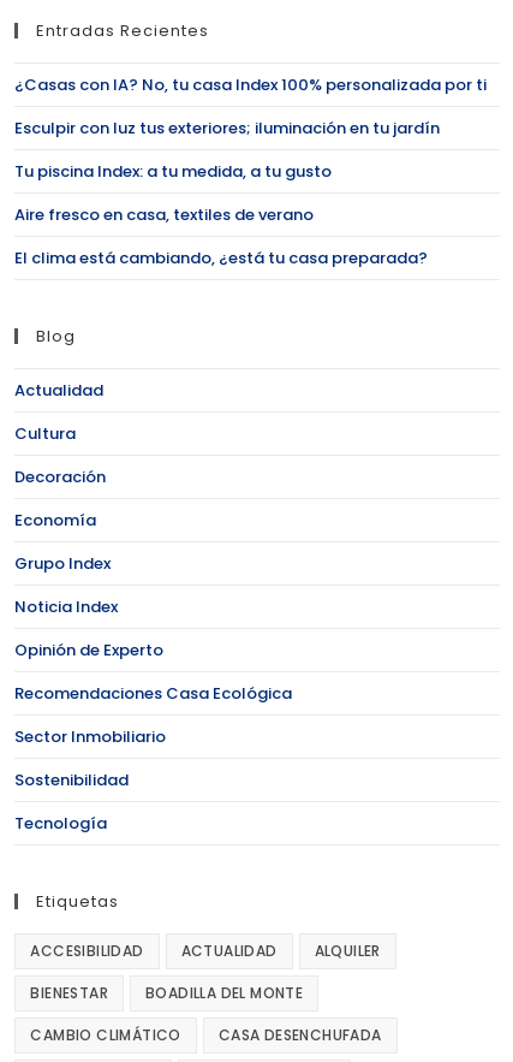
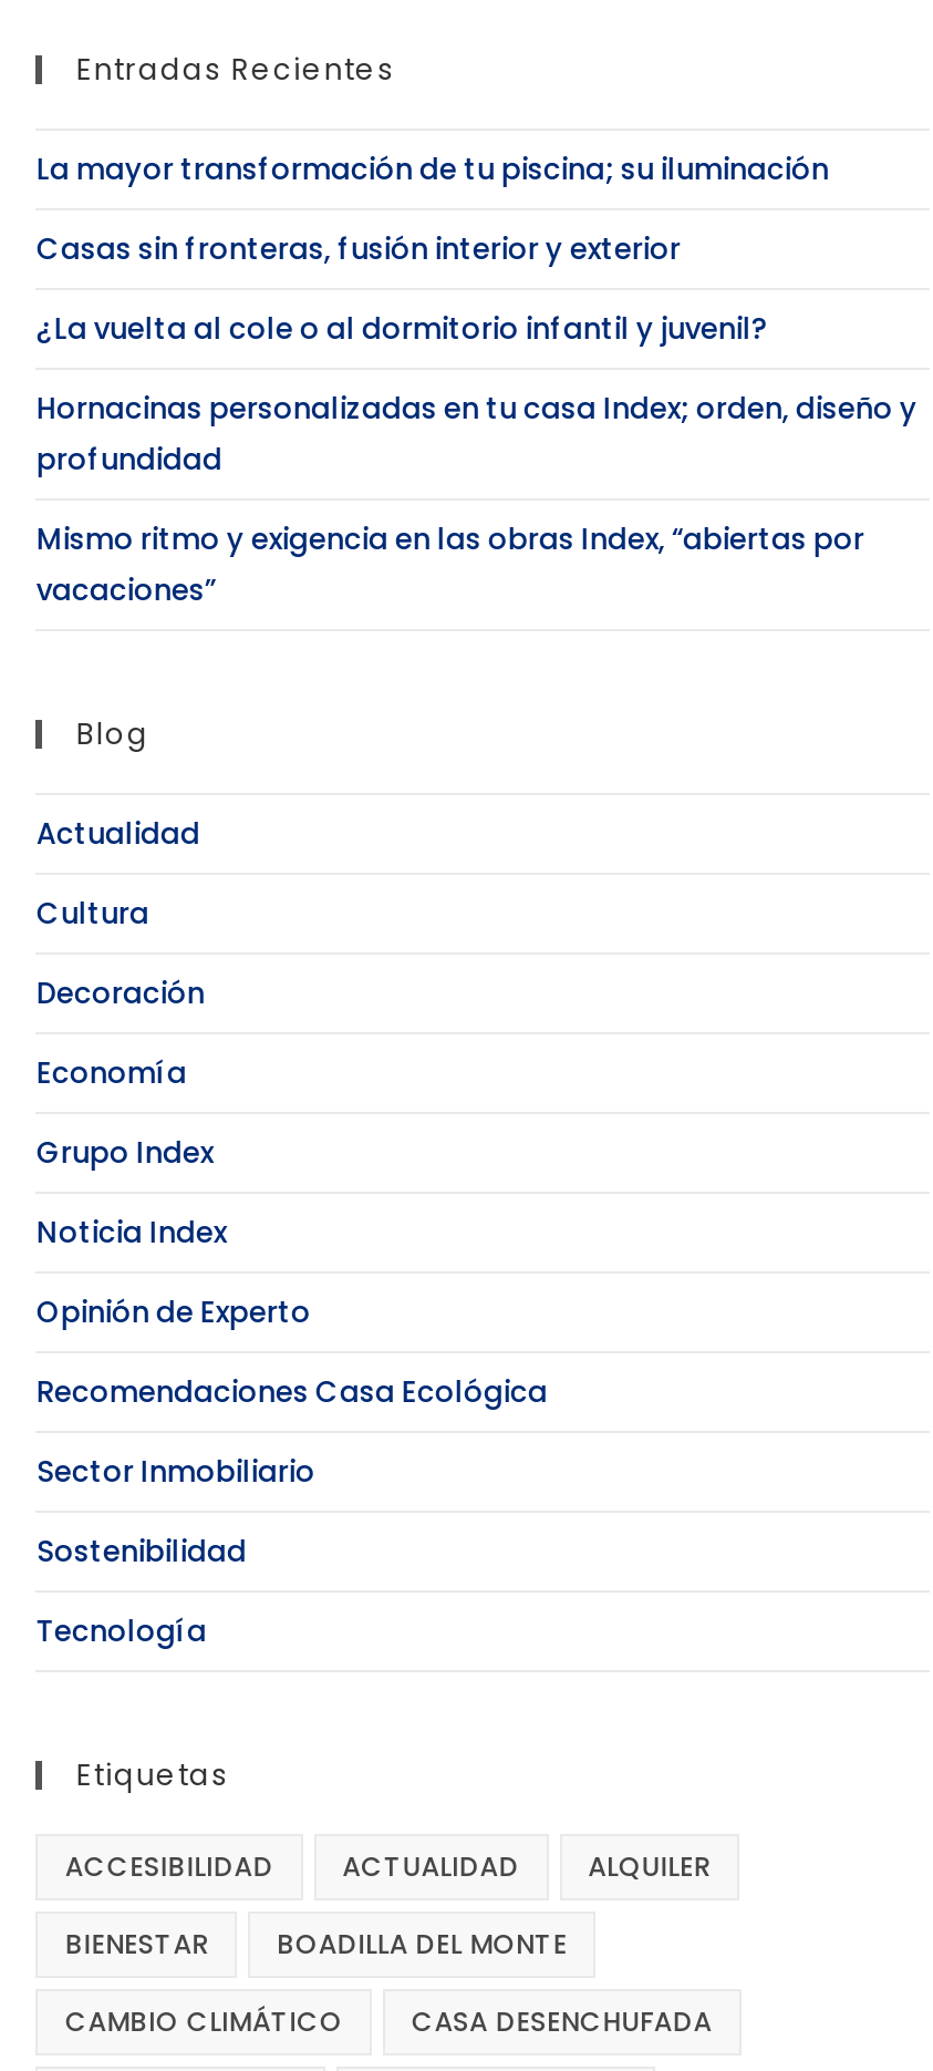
[15,74,487,97] ¿Casas con IA? No, tu casa Index 100% personalizada por ti -> [36,149,829,191] La mayor transformación de tu piscina; su iluminación
[15,117,440,140] Esculpir con luz tus exteriores; iluminación en tu jardín -> [36,229,680,271] Casas sin fronteras, fusión interior y exterior
[15,160,332,183] Tu piscina Index: a tu medida, a tu gusto -> [36,309,769,351] ¿La vuelta al cole o al dormitorio infantil y juvenil?
[15,204,314,226] Aire fresco en casa, textiles de verano -> [36,388,917,481] Hornacinas personalizadas en tu casa Index; orden, diseño y | profundidad
[15,247,428,270] El clima está cambiando, ¿está tu casa preparada? -> [36,519,864,612] Mismo ritmo y exigencia en las obras Index, “abiertas por | vacaciones”

